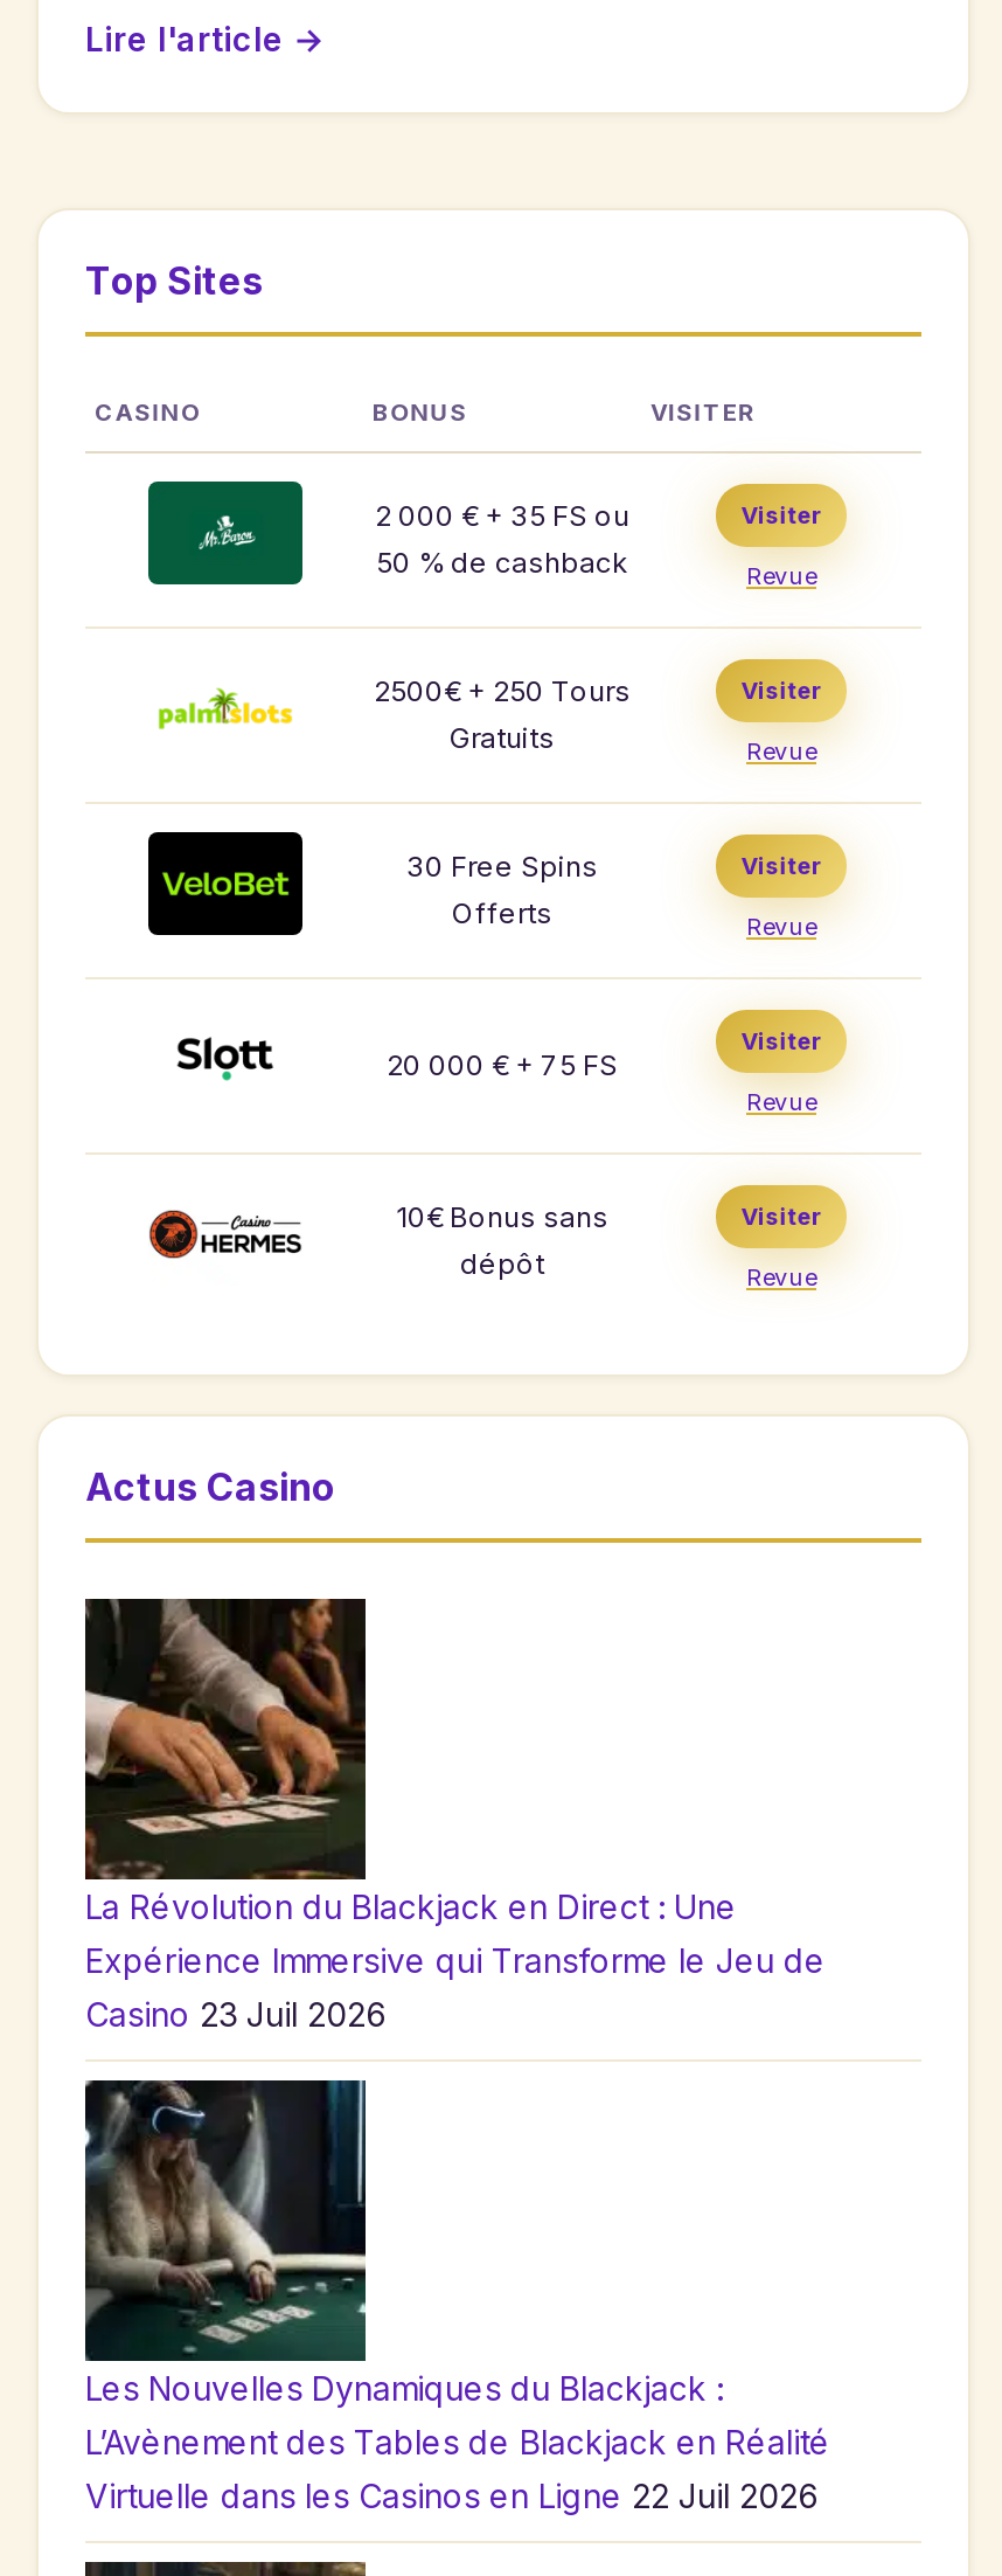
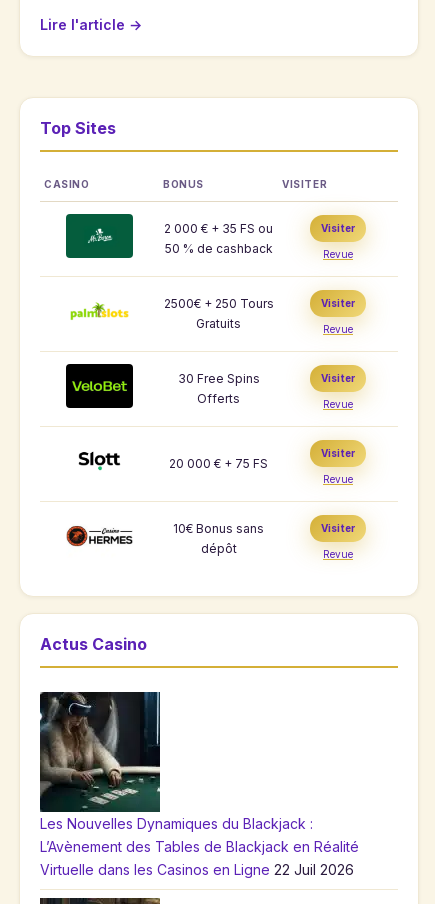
[83,1597,826,2034] [image] | La Révolution du Blackjack en Direct : Une | Expérience Immersive qui Transforme le Jeu de | Casino 23 Juil 2026 -> none

